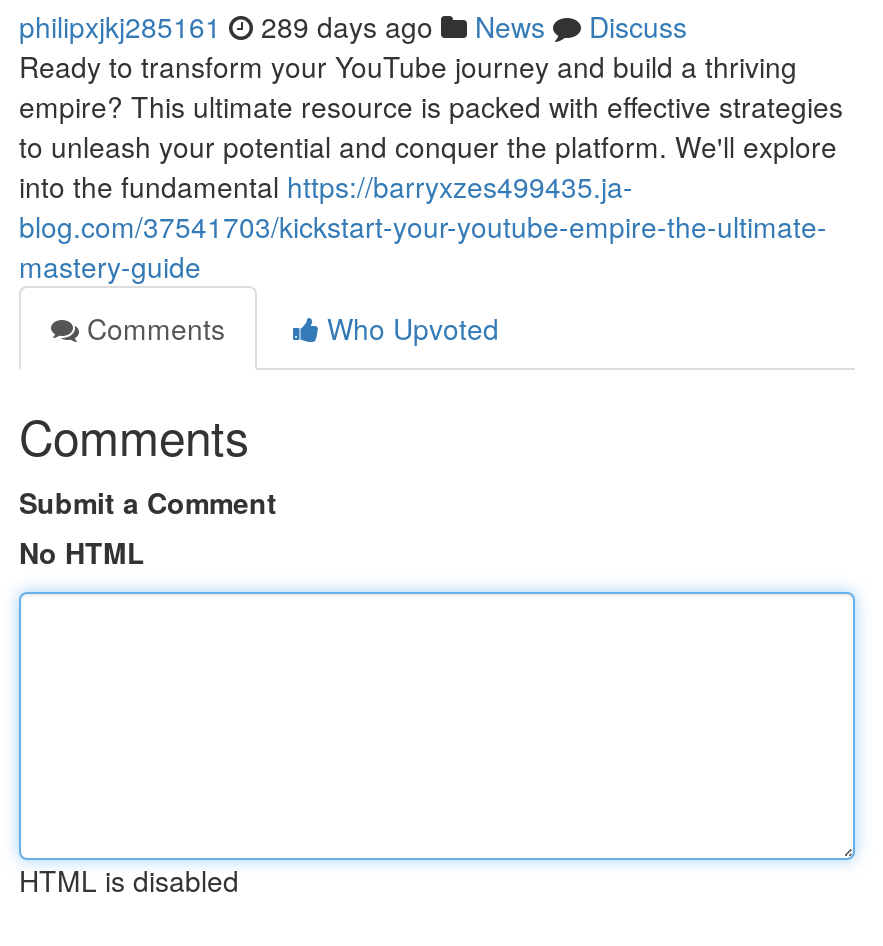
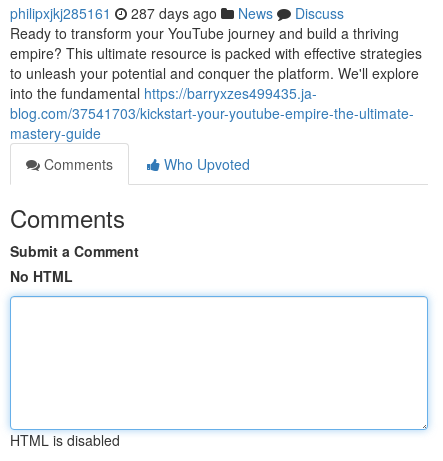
[19,6,687,46] philipxjkj285161 289 days ago News Discuss -> [10,3,344,23] philipxjkj285161 287 days ago News Discuss

